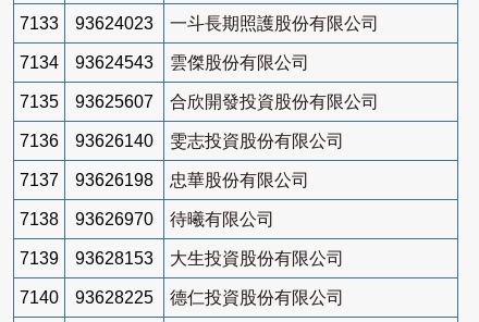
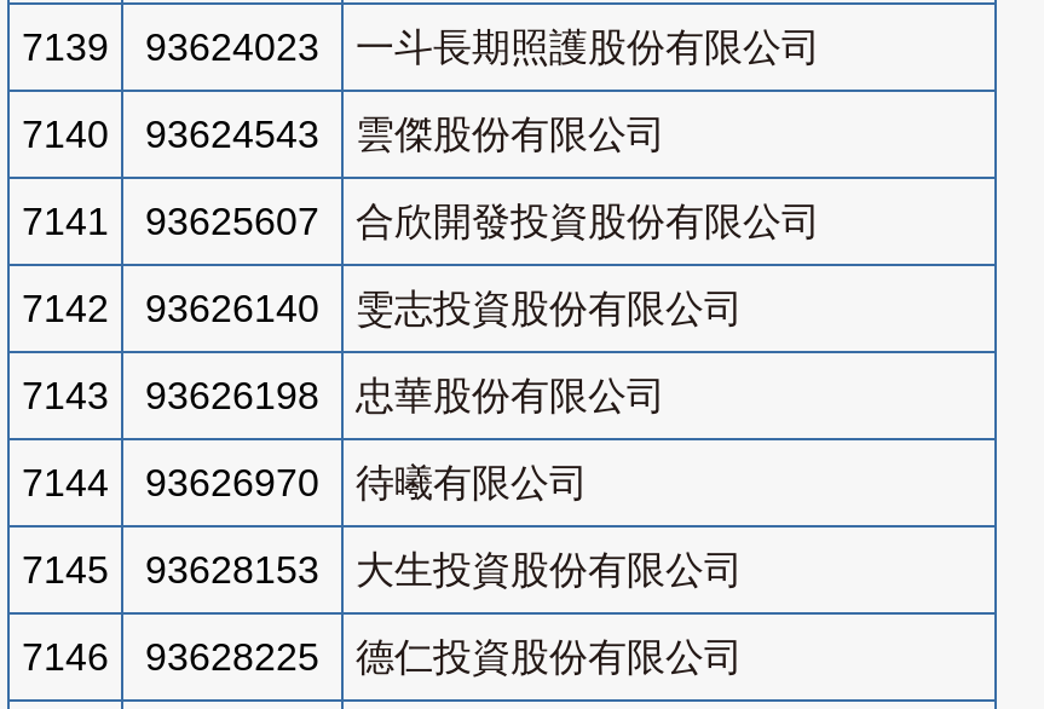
[20,14,379,33] 7133 93624023 一斗長期照護股份有限公司 -> [22,26,820,68] 7139 93624023 一斗長期照護股份有限公司
[20,53,309,72] 7134 93624543 雲傑股份有限公司 -> [22,113,665,155] 7140 93624543 雲傑股份有限公司
[20,92,379,111] 7135 93625607 合欣開發投資股份有限公司 -> [22,201,820,242] 7141 93625607 合欣開發投資股份有限公司
[20,132,344,150] 7136 93626140 雯志投資股份有限公司 -> [22,288,743,329] 7142 93626140 雯志投資股份有限公司
[20,171,309,189] 7137 93626198 忠華股份有限公司 -> [22,375,665,416] 7143 93626198 忠華股份有限公司
[20,210,274,228] 7138 93626970 待曦有限公司 -> [22,462,588,503] 7144 93626970 待曦有限公司
[20,249,344,267] 7139 93628153 大生投資股份有限公司 -> [22,549,743,590] 7145 93628153 大生投資股份有限公司
[20,288,344,307] 7140 93628225 德仁投資股份有限公司 -> [22,636,743,677] 7146 93628225 德仁投資股份有限公司

